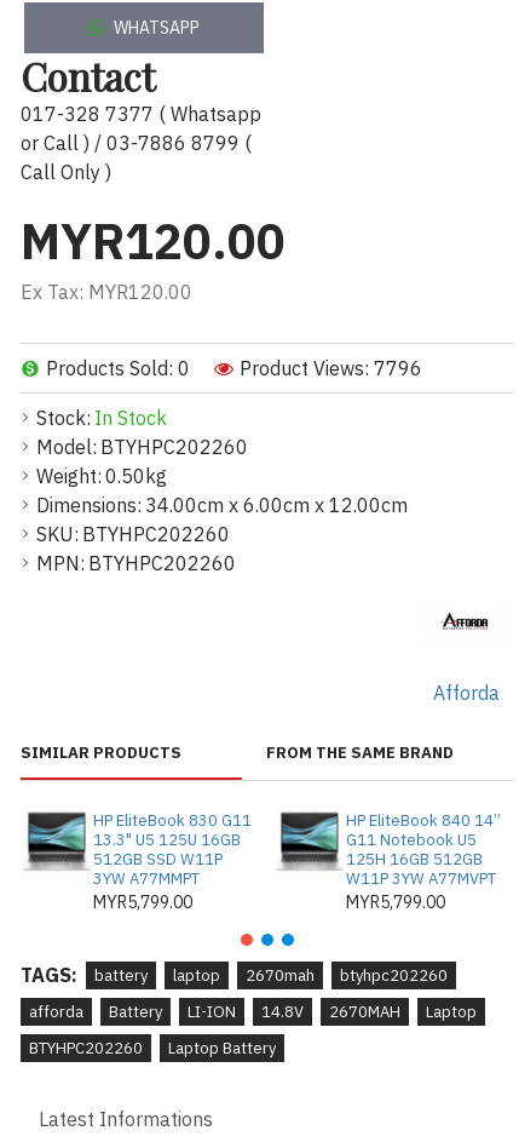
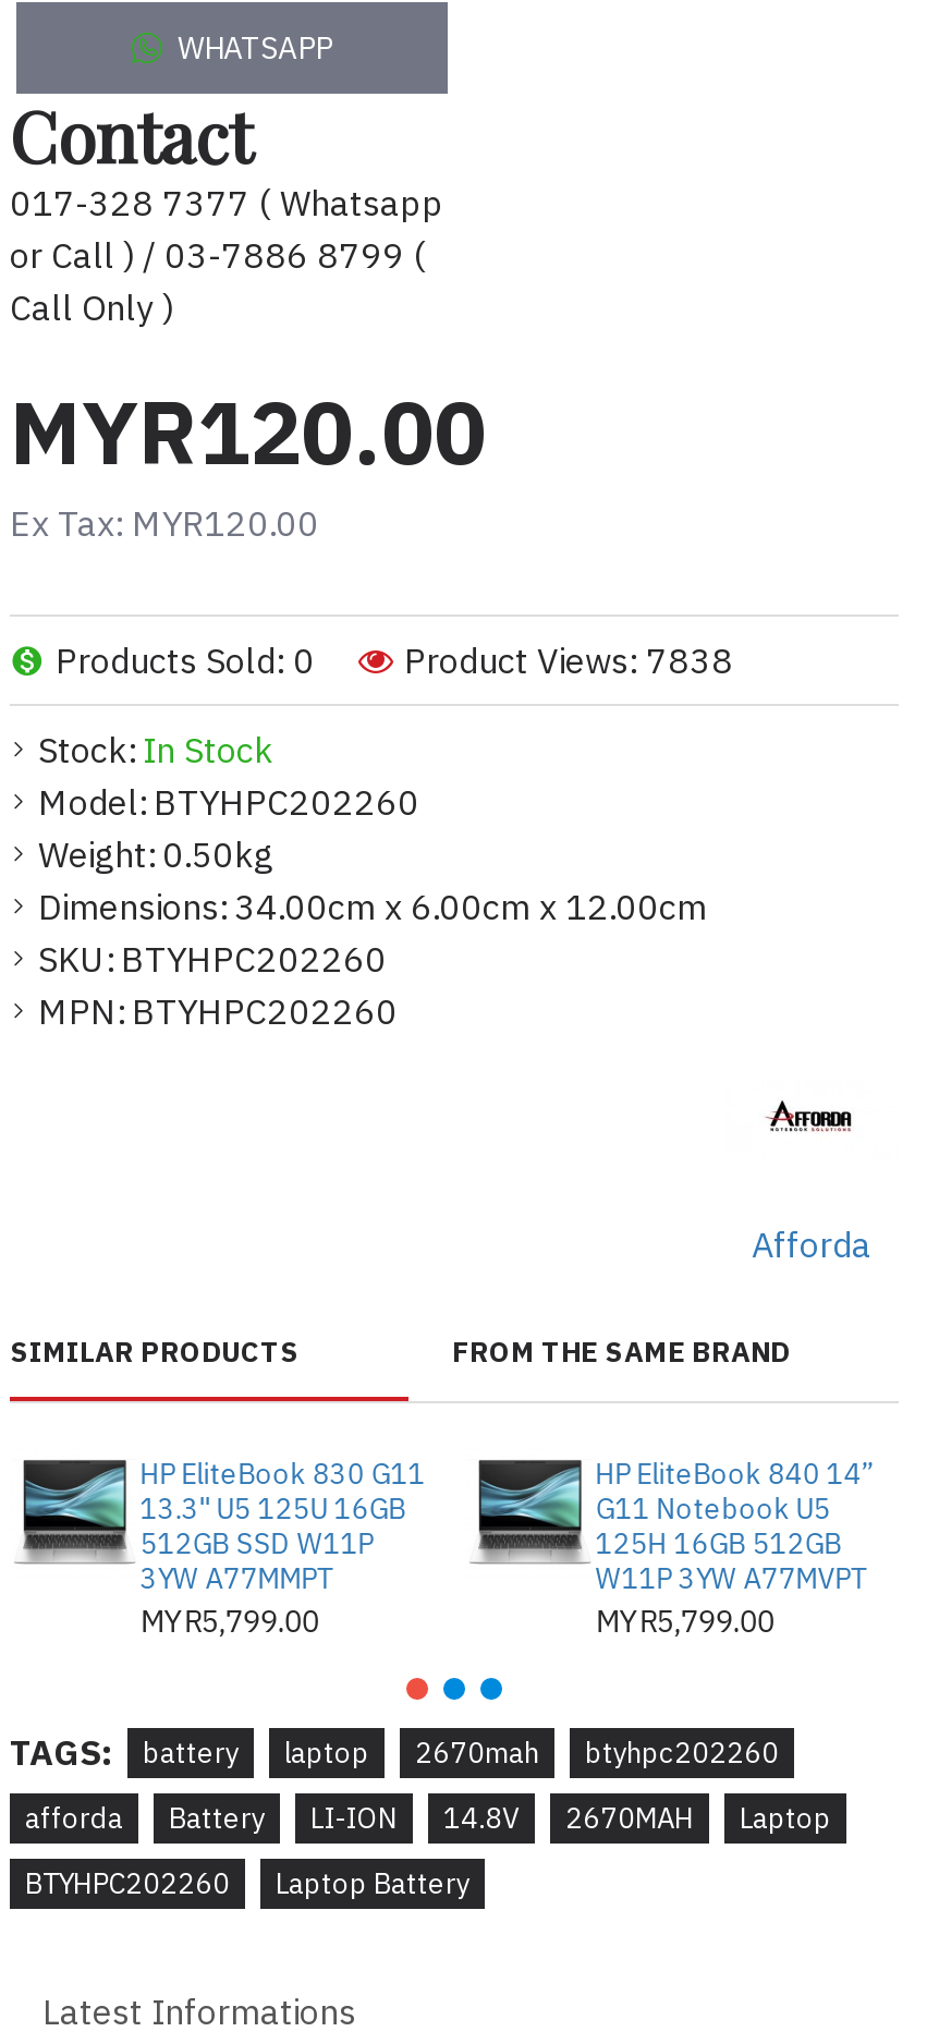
[240,356,422,380] Product Views: 7796 -> [404,638,733,682] Product Views: 7838

